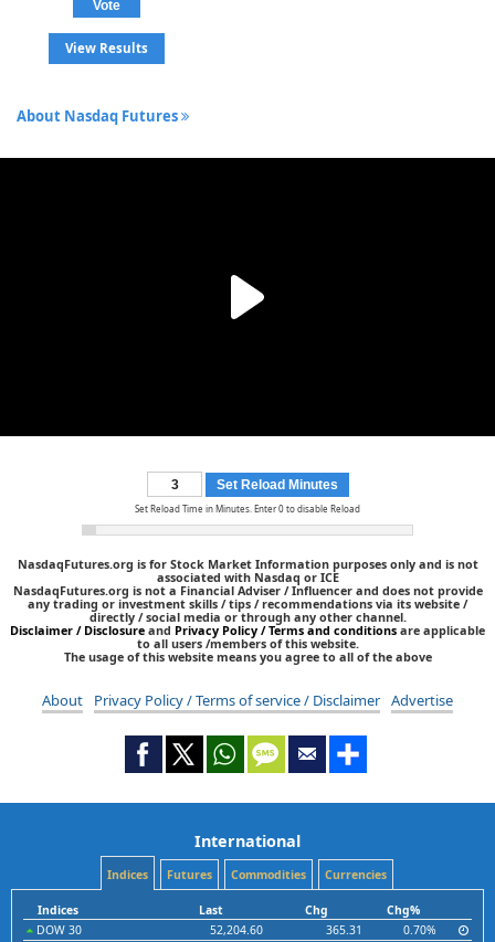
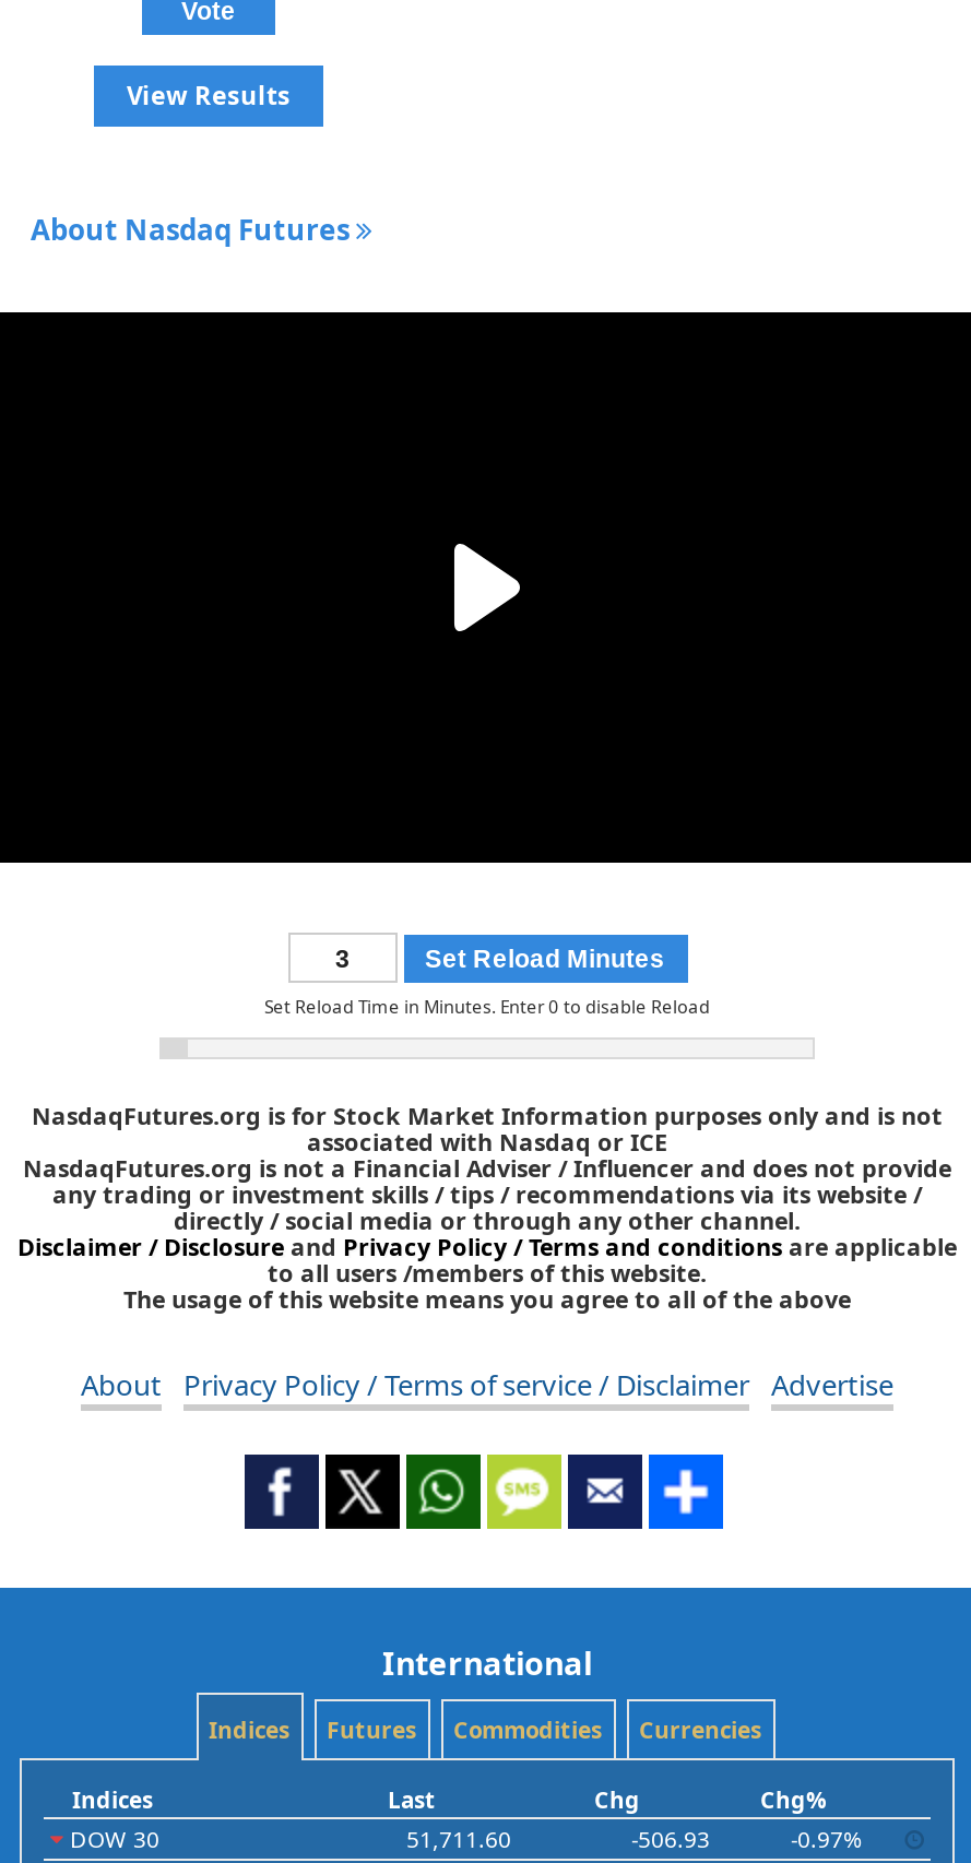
[210,922,263,938] 52,204.60 -> [406,1824,511,1854] 51,711.60
[326,922,362,938] 365.31 -> [631,1824,710,1854] -506.93
[403,922,436,938] 0.70% -> [791,1824,863,1854] -0.97%

